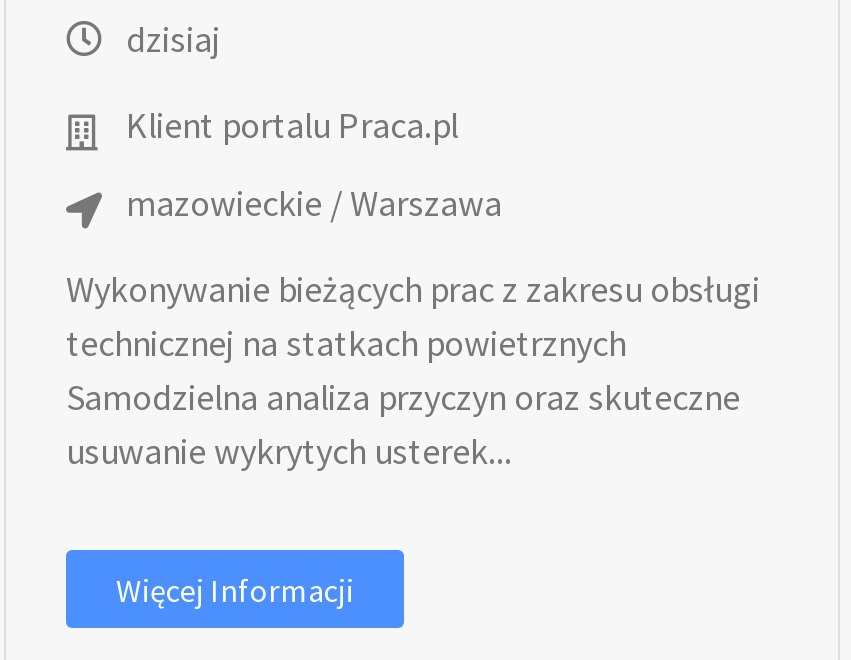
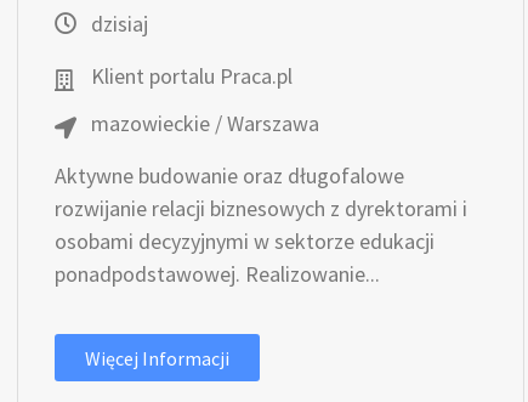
[66,266,760,474] Wykonywanie bieżących prac z zakresu obsługi | technicznej na statkach powietrznych | Samodzielna analiza przyczyn oraz skuteczne | usuwanie wykrytych usterek... -> [55,162,467,288] Aktywne budowanie oraz długofalowe | rozwijanie relacji biznesowych z dyrektorami i | osobami decyzyjnymi w sektorze edukacji | ponadpodstawowej. Realizowanie...

